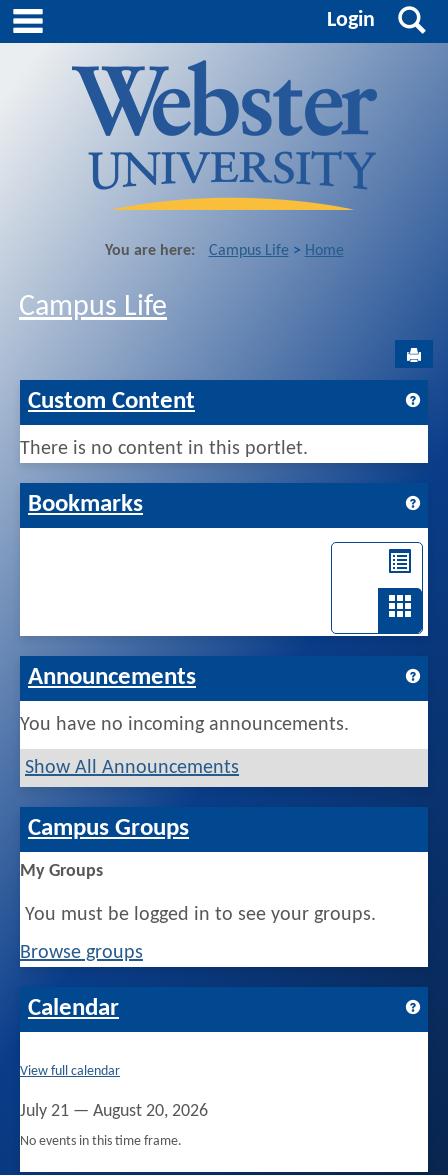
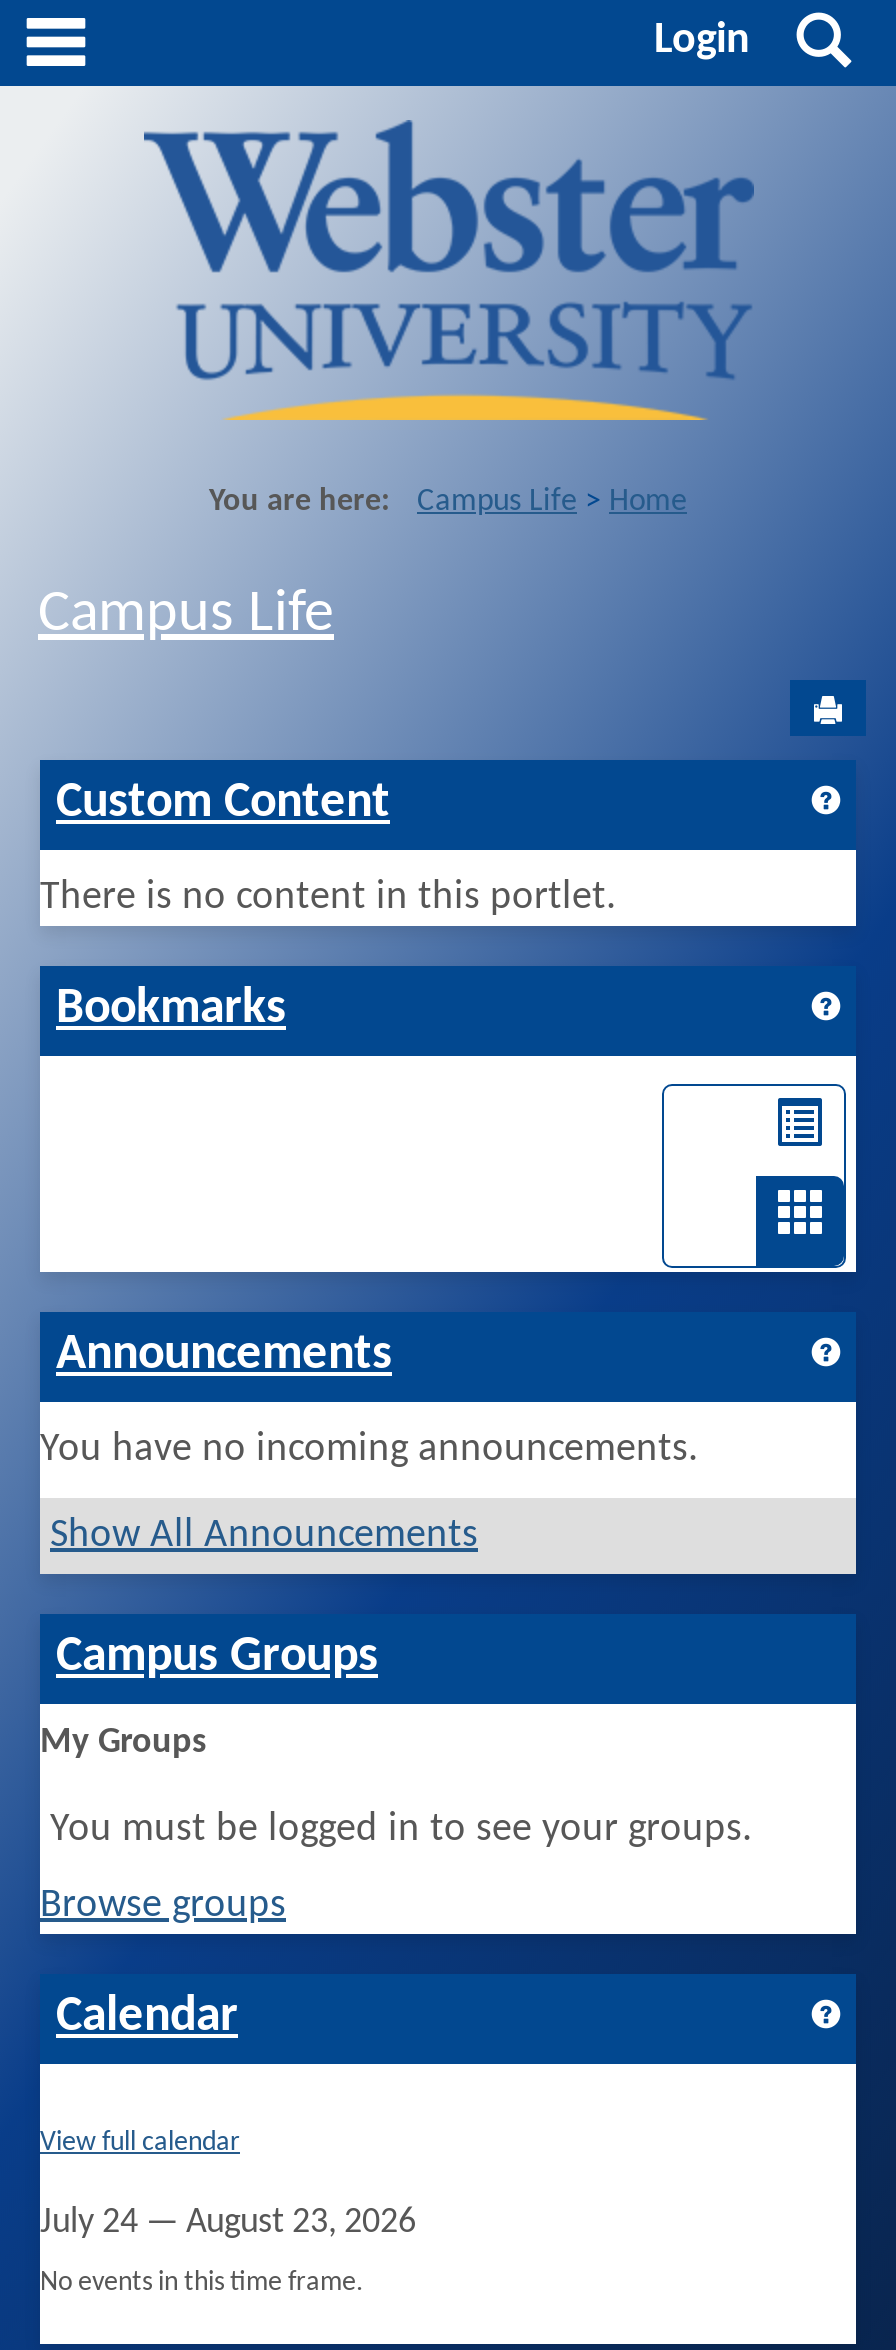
[20,1102,208,1121] July 21 — August 20, 2026 -> [40,2204,416,2242] July 24 — August 23, 2026

